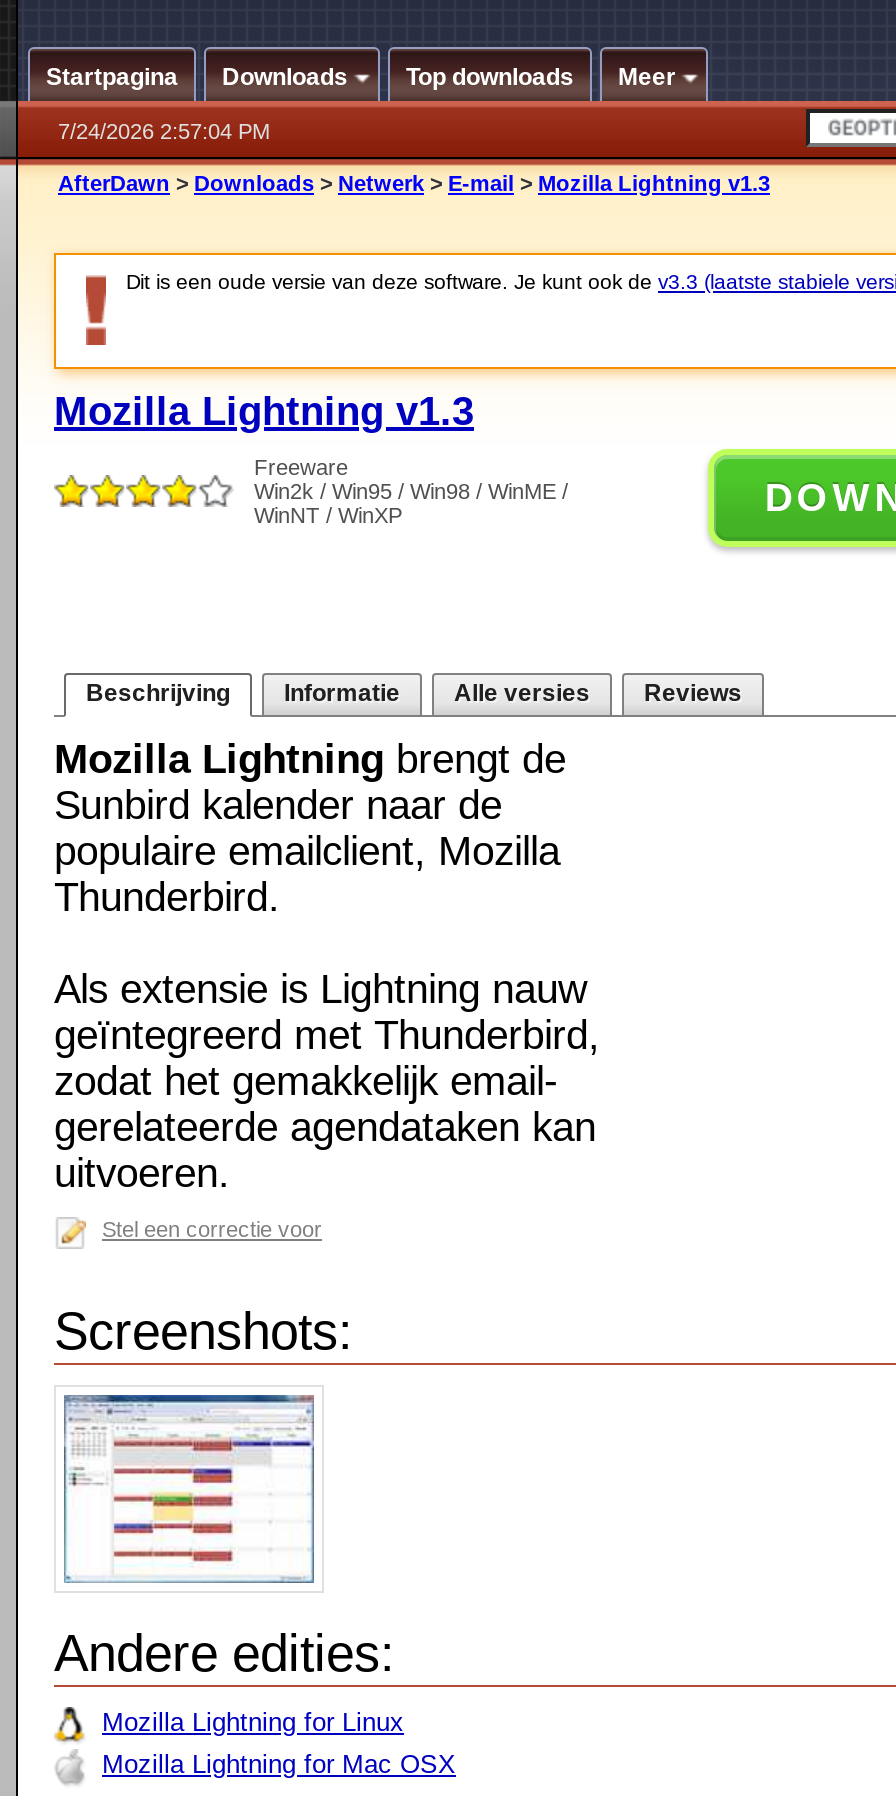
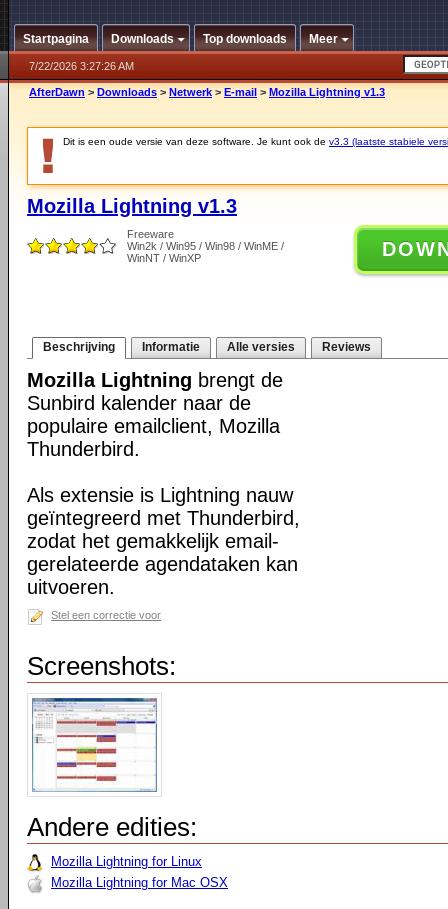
[58,119,270,143] 7/24/2026 2:57:04 PM -> [29,60,134,72] 7/22/2026 3:27:26 AM

